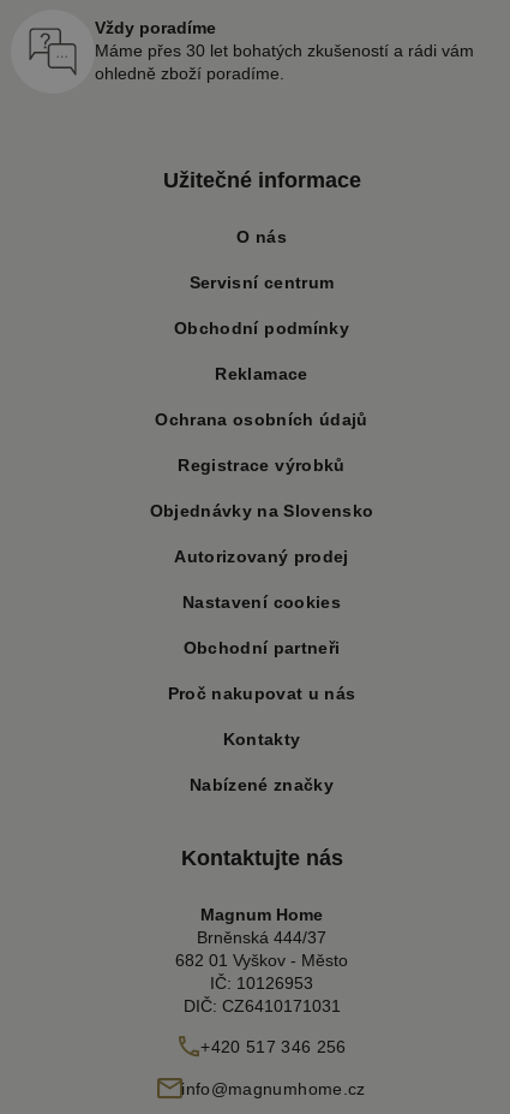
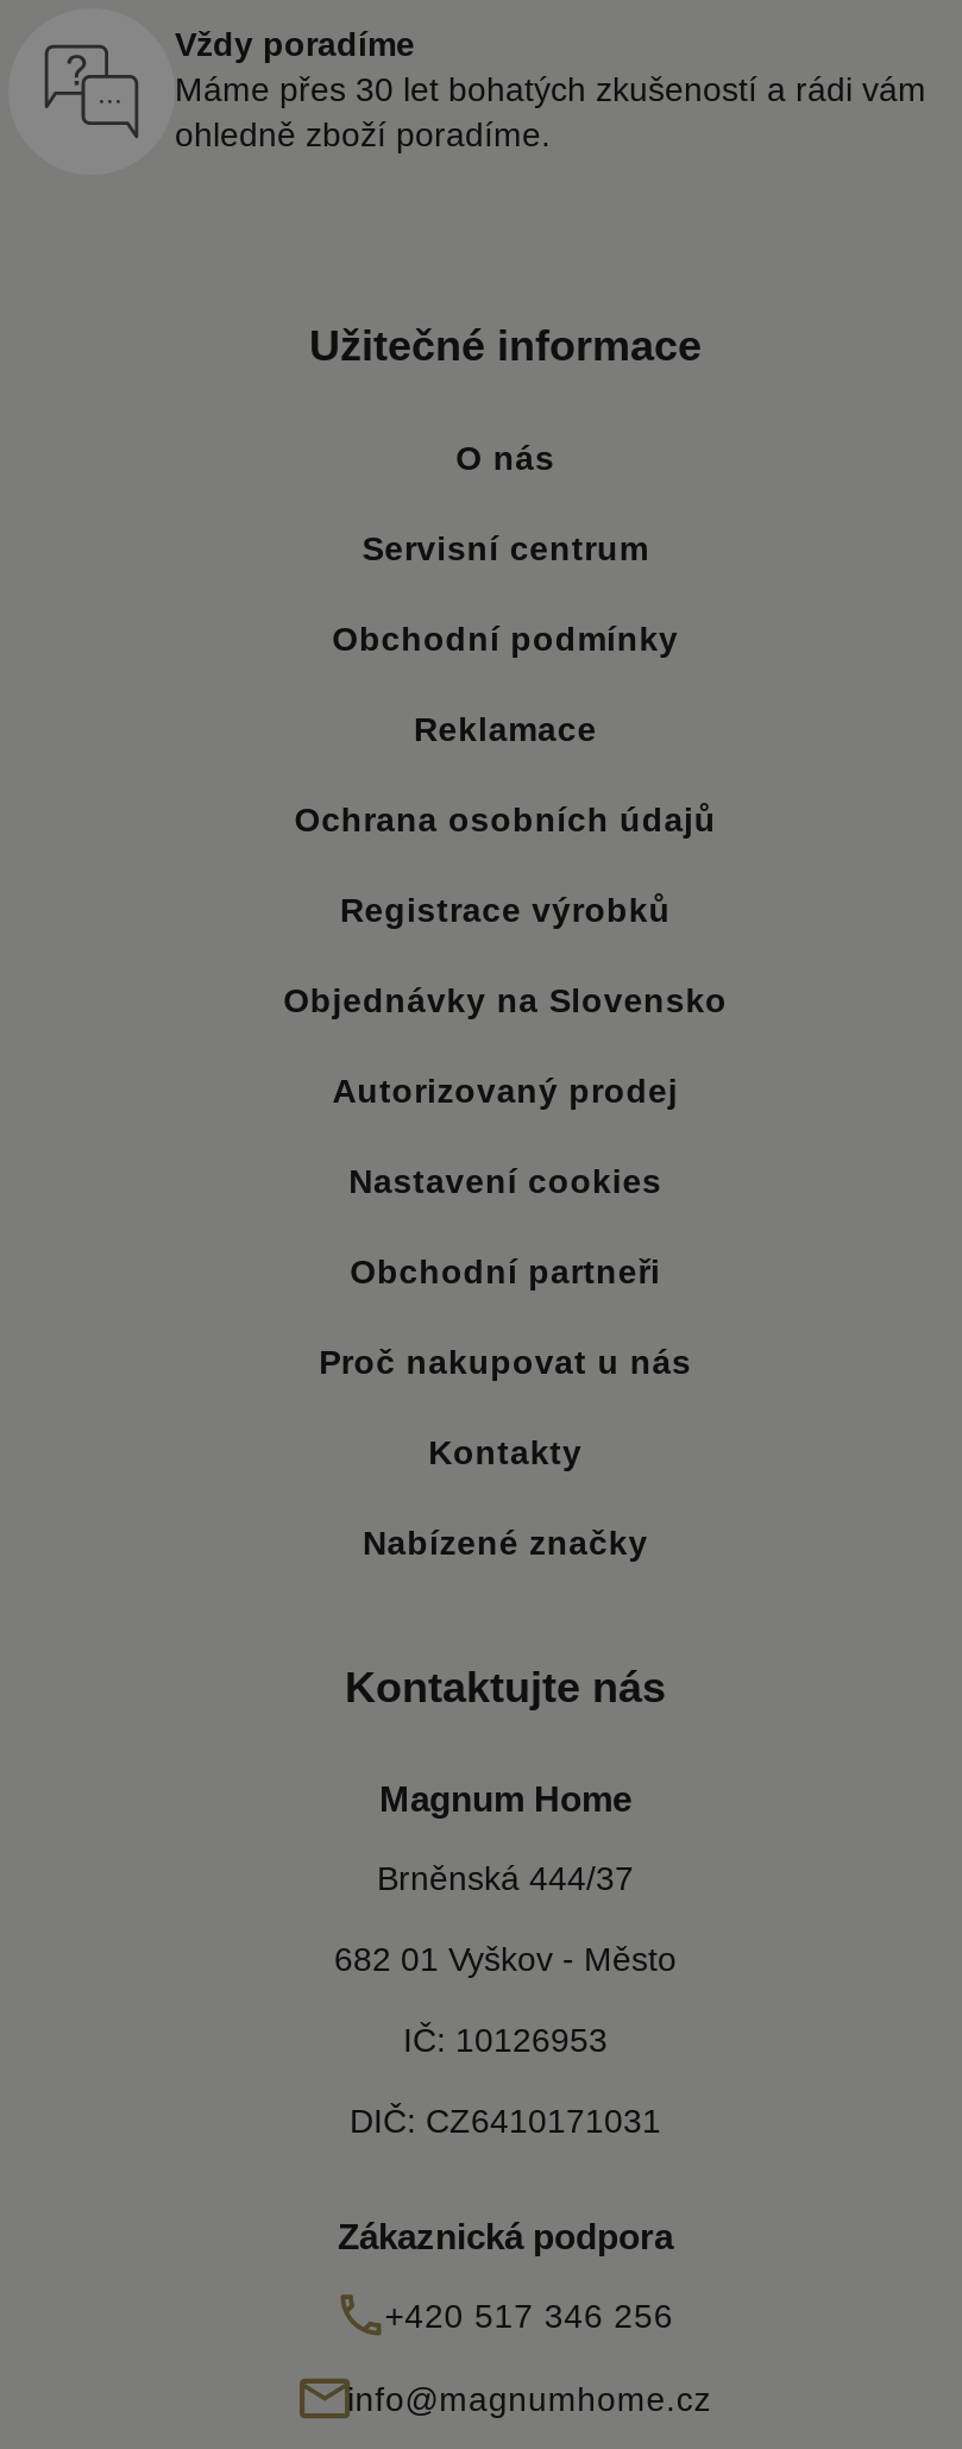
none -> [338,2215,673,2255] Zákaznická podpora

